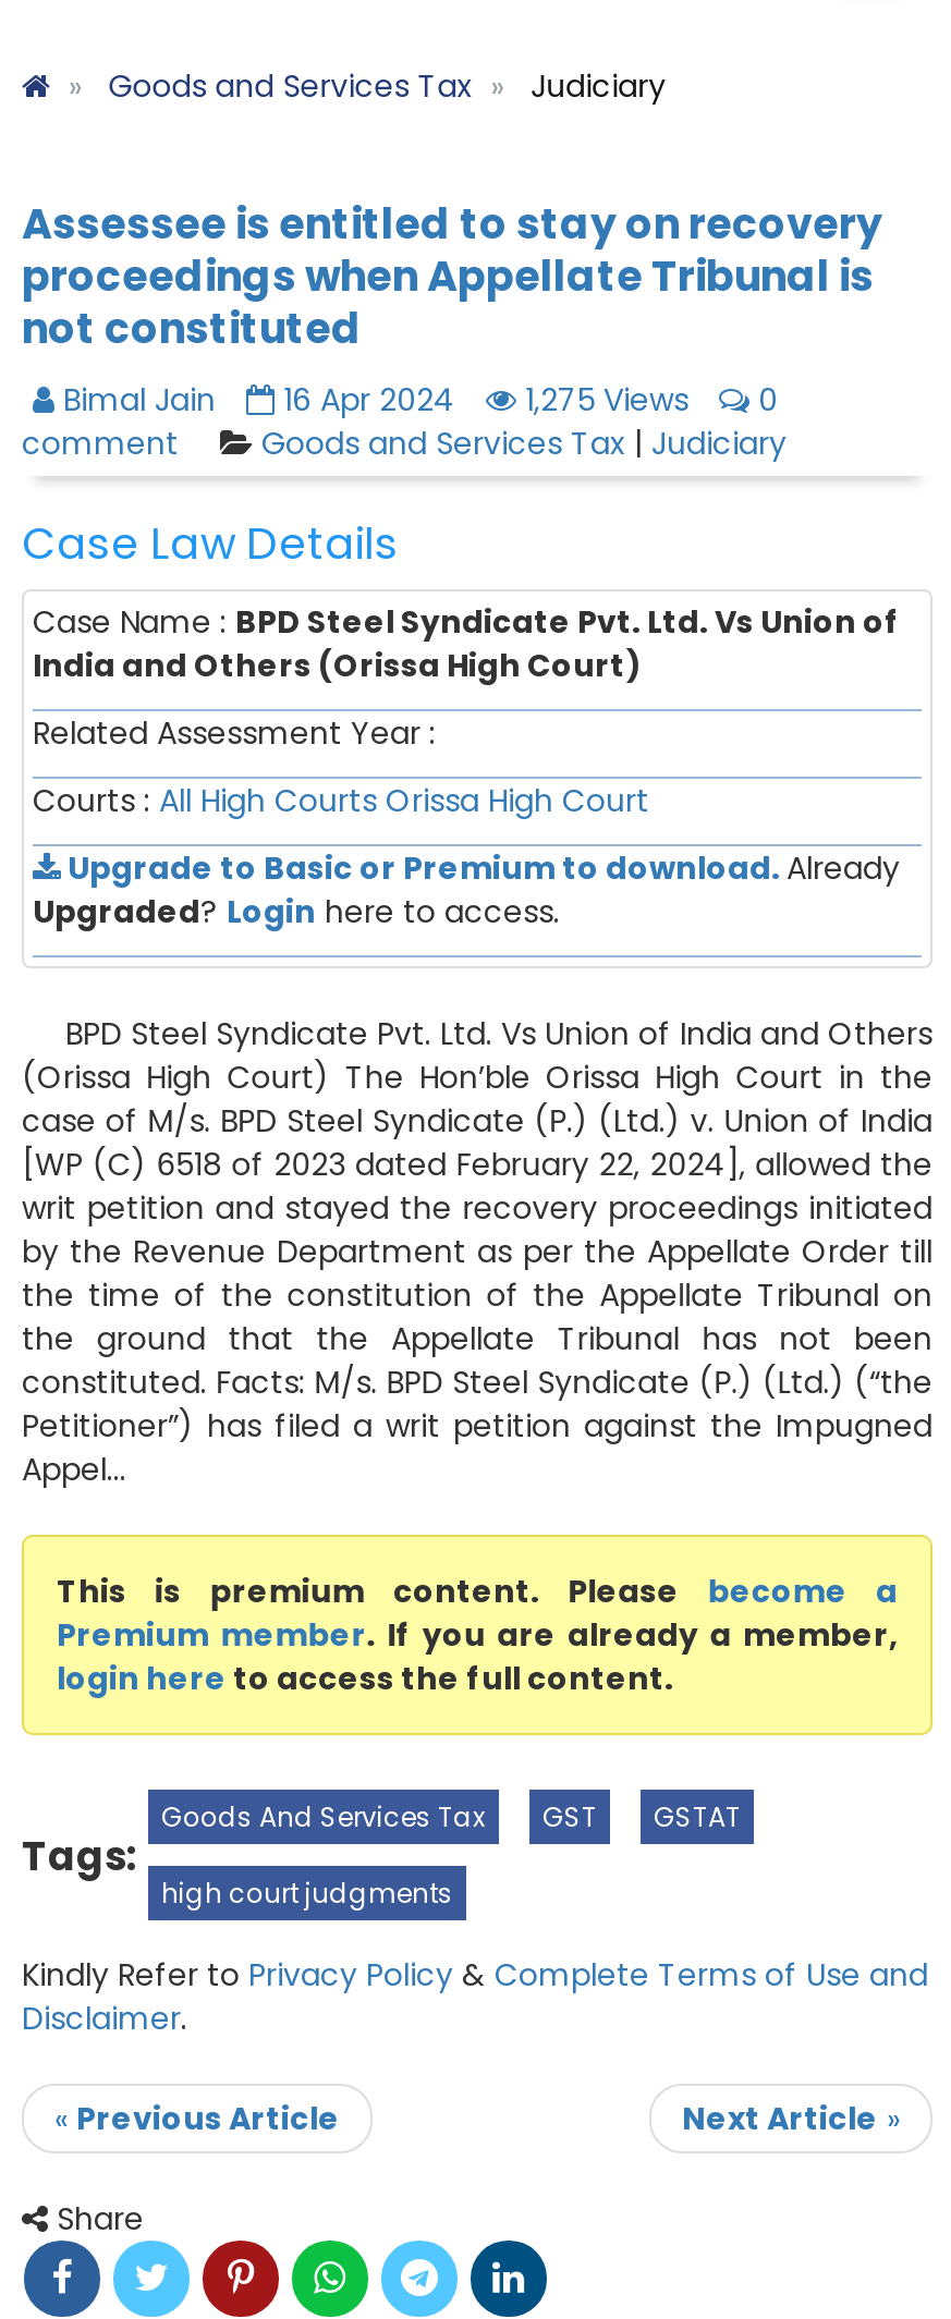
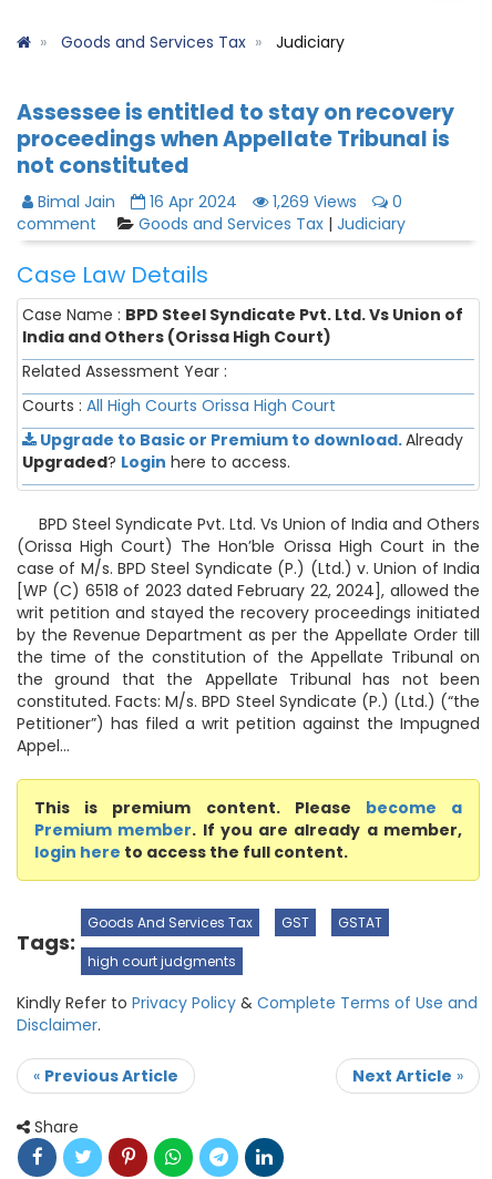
[54,378,778,422] Bimal Jain 16 Apr 2024 1,275 Views 0 -> [33,191,402,213] Bimal Jain 16 Apr 2024 1,269 Views 0

